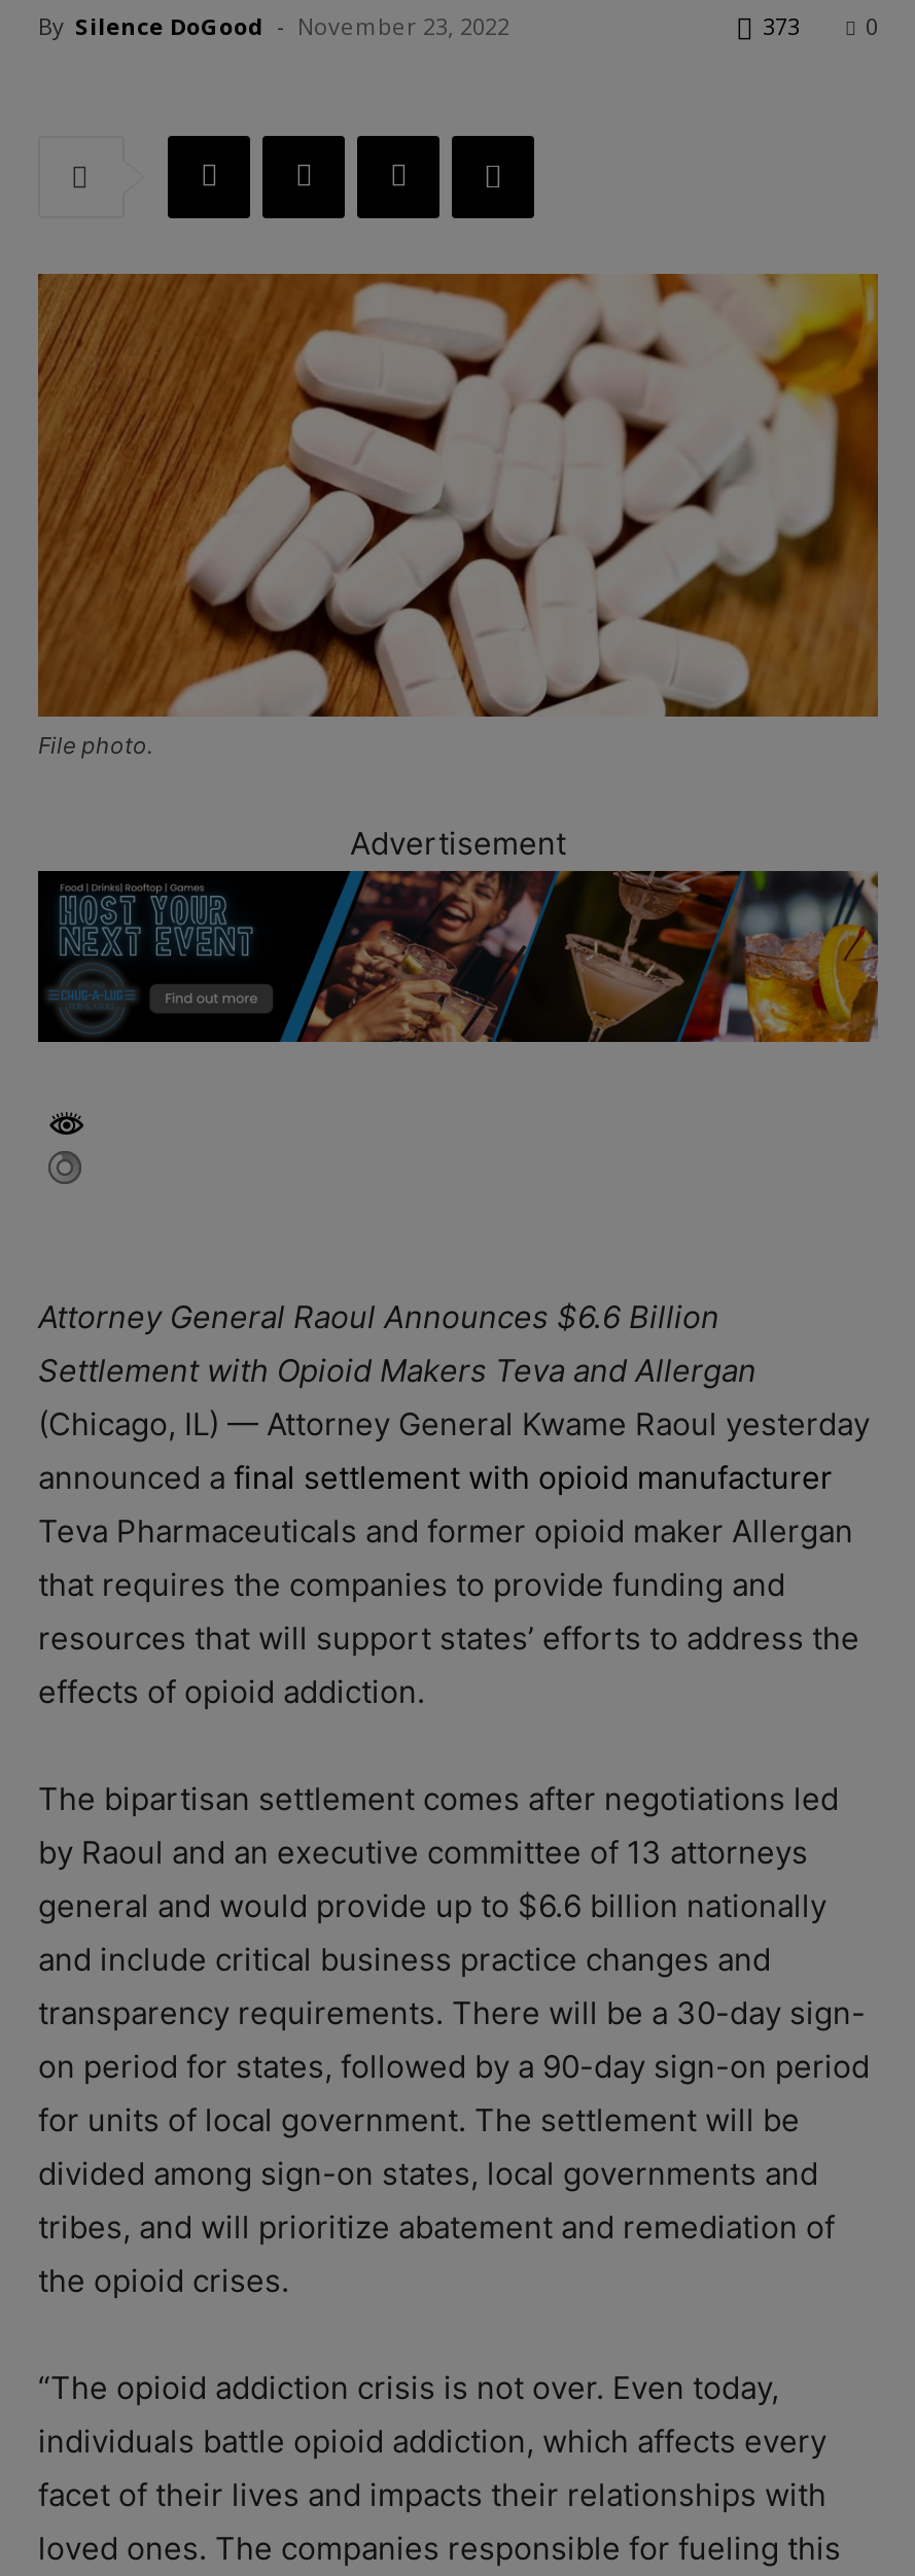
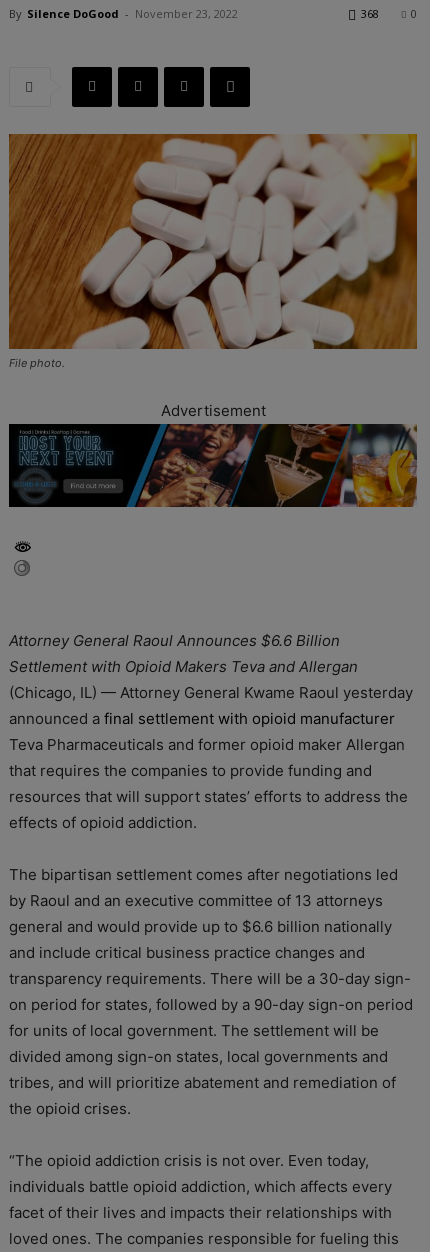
[763,10,800,41] 373 -> [361,6,379,21] 368

